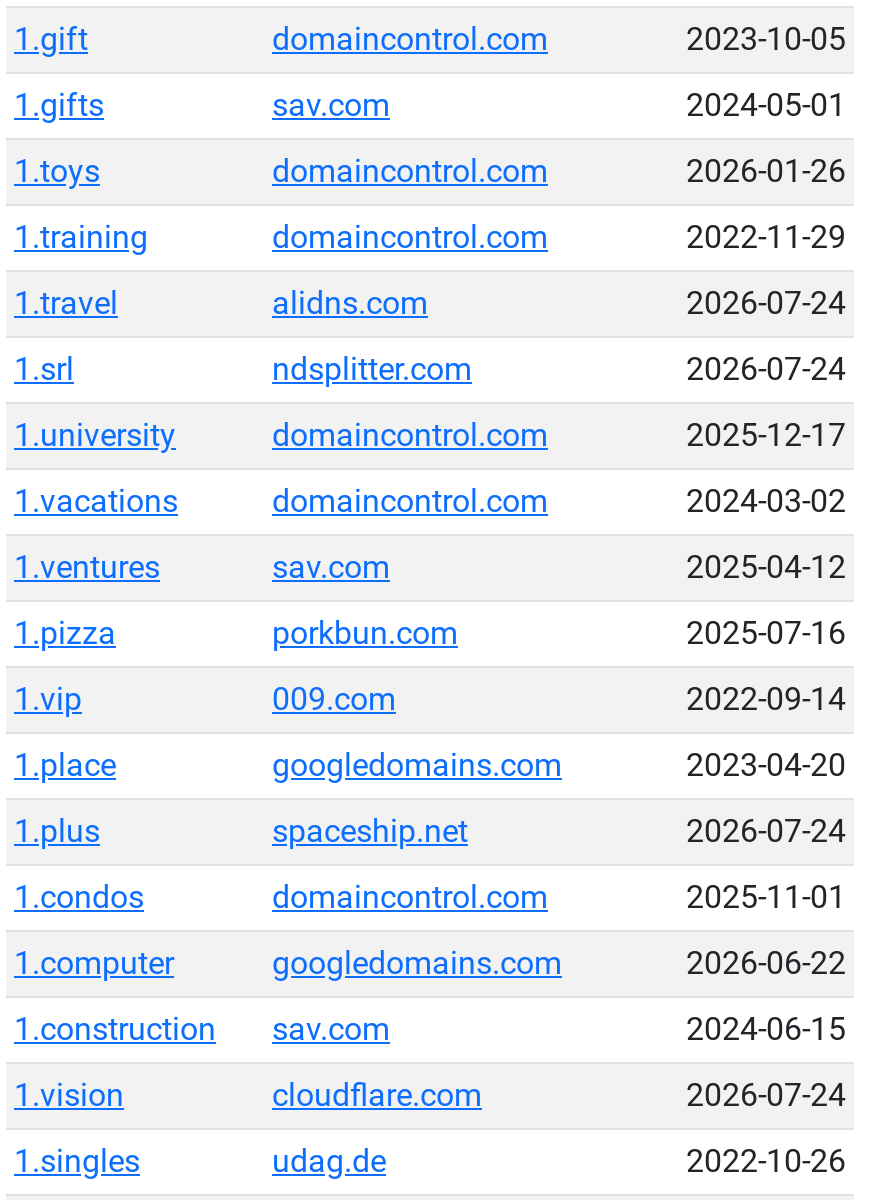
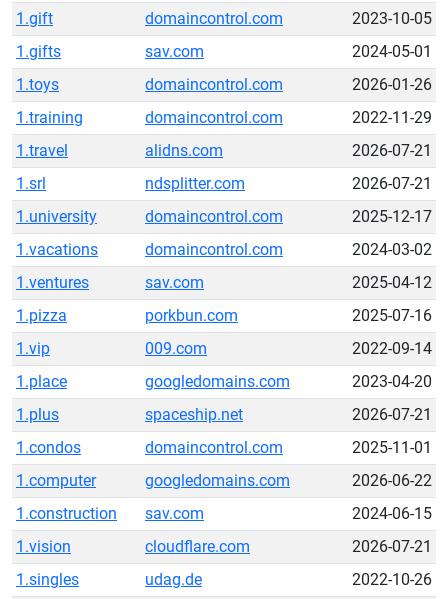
[686,284,846,322] 2026-07-24 -> [352,141,432,160] 2026-07-21
[686,350,846,388] 2026-07-24 -> [352,174,432,193] 2026-07-21
[686,812,846,850] 2026-07-24 -> [352,405,432,424] 2026-07-21
[686,1076,846,1114] 2026-07-24 -> [352,537,432,556] 2026-07-21

